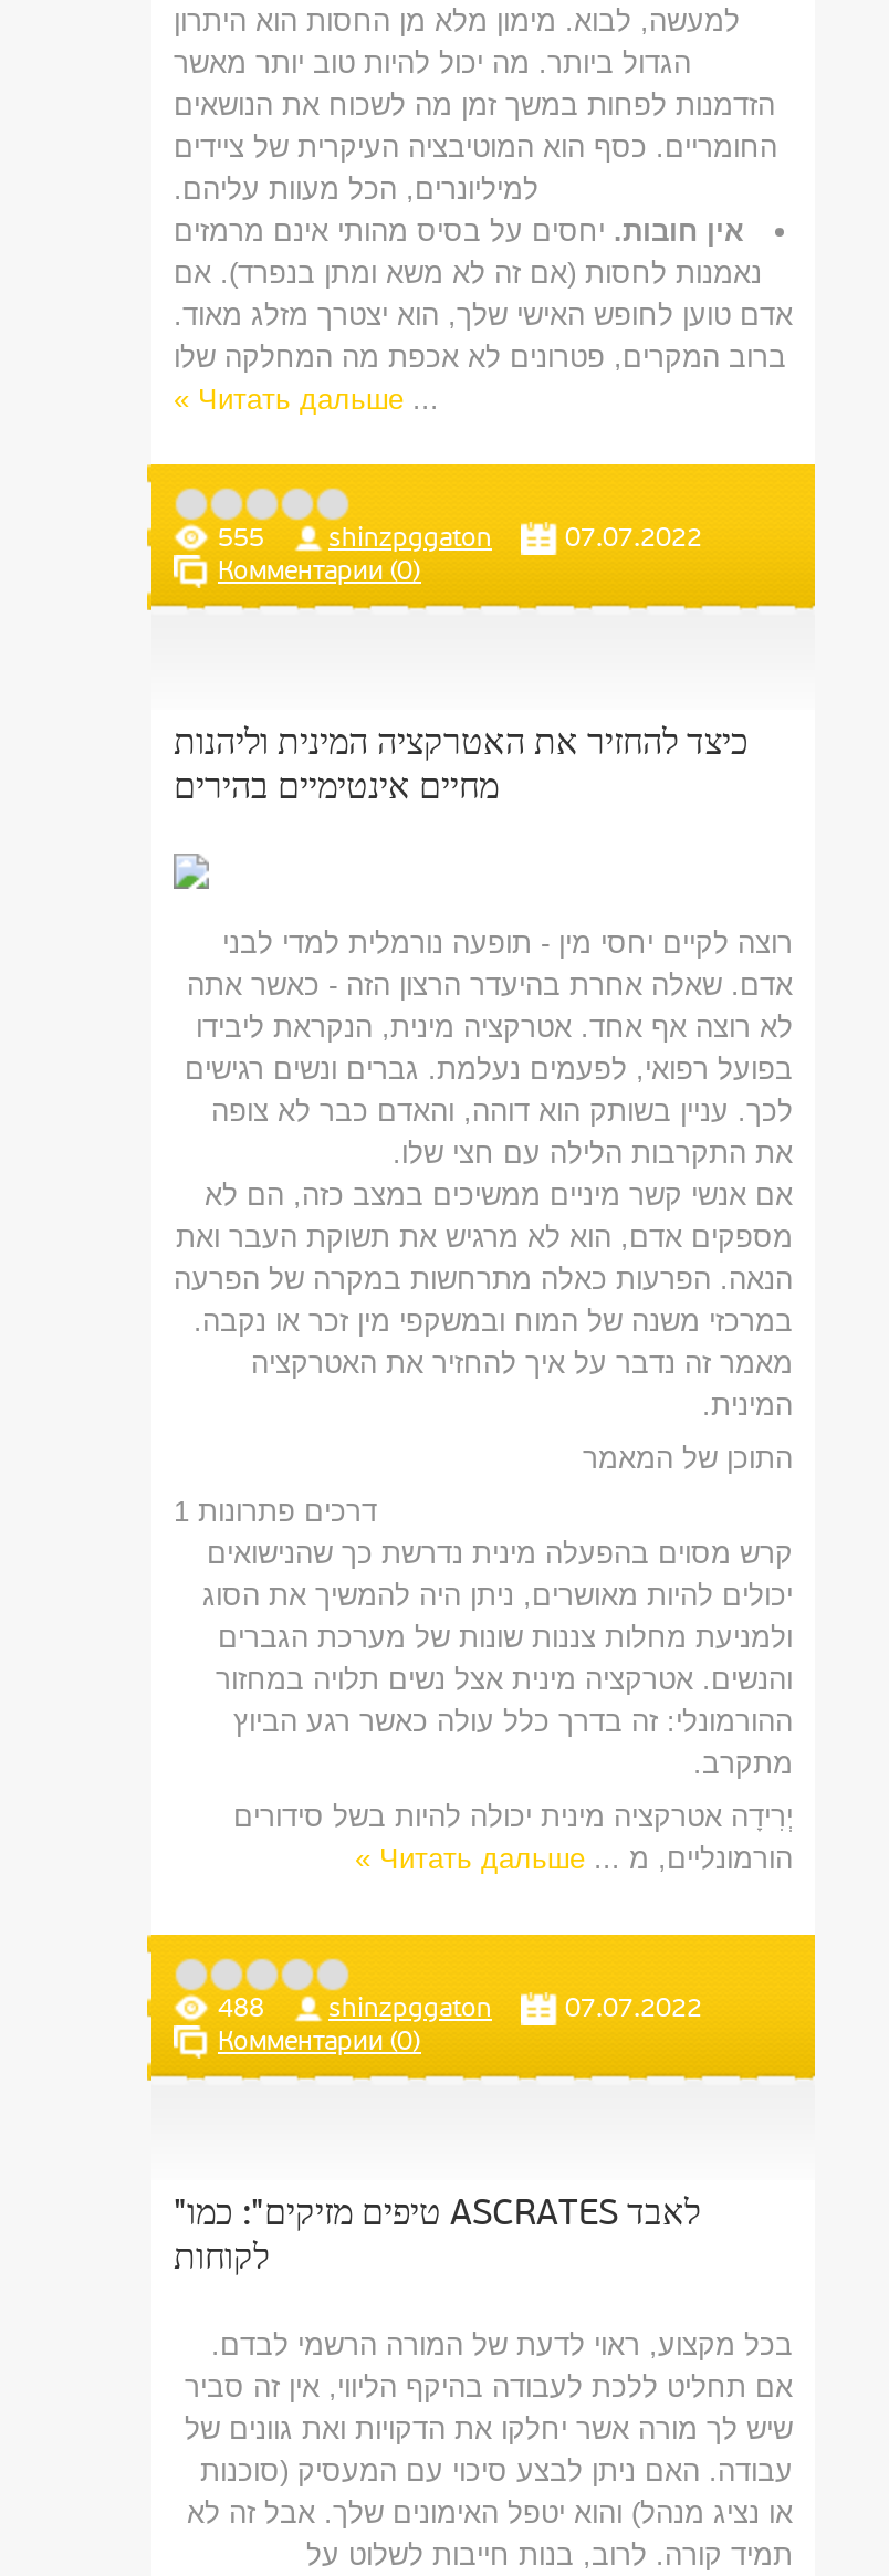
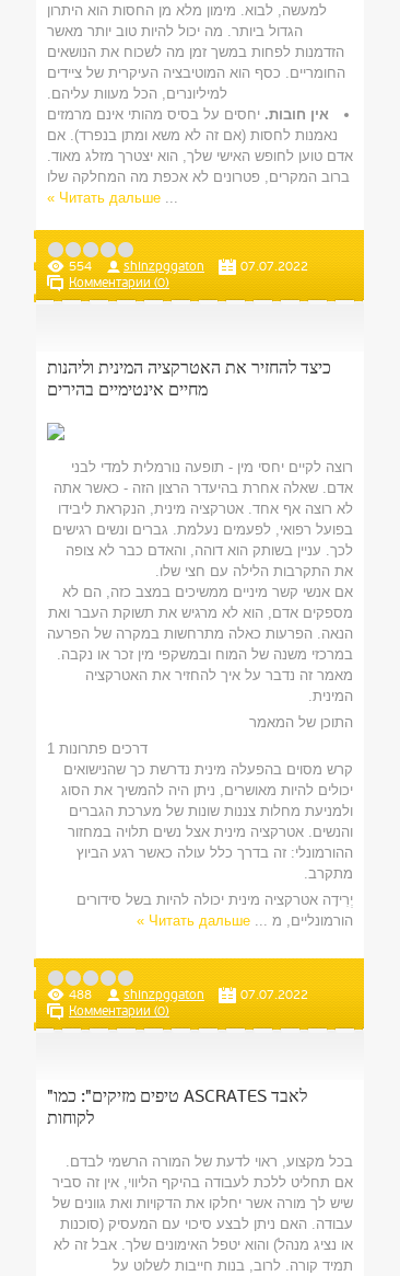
[218,522,492,555] 555 shinzpggaton -> [69,258,204,275] 554 shinzpggaton

